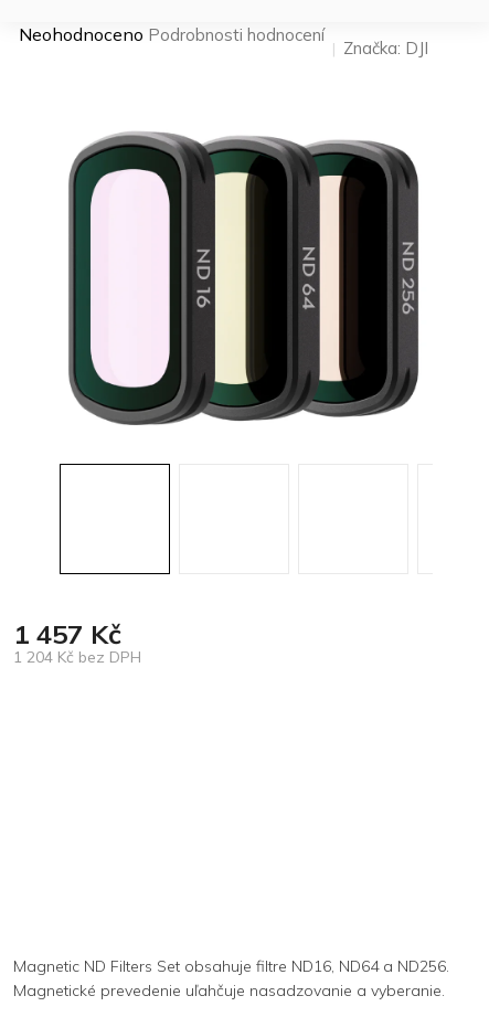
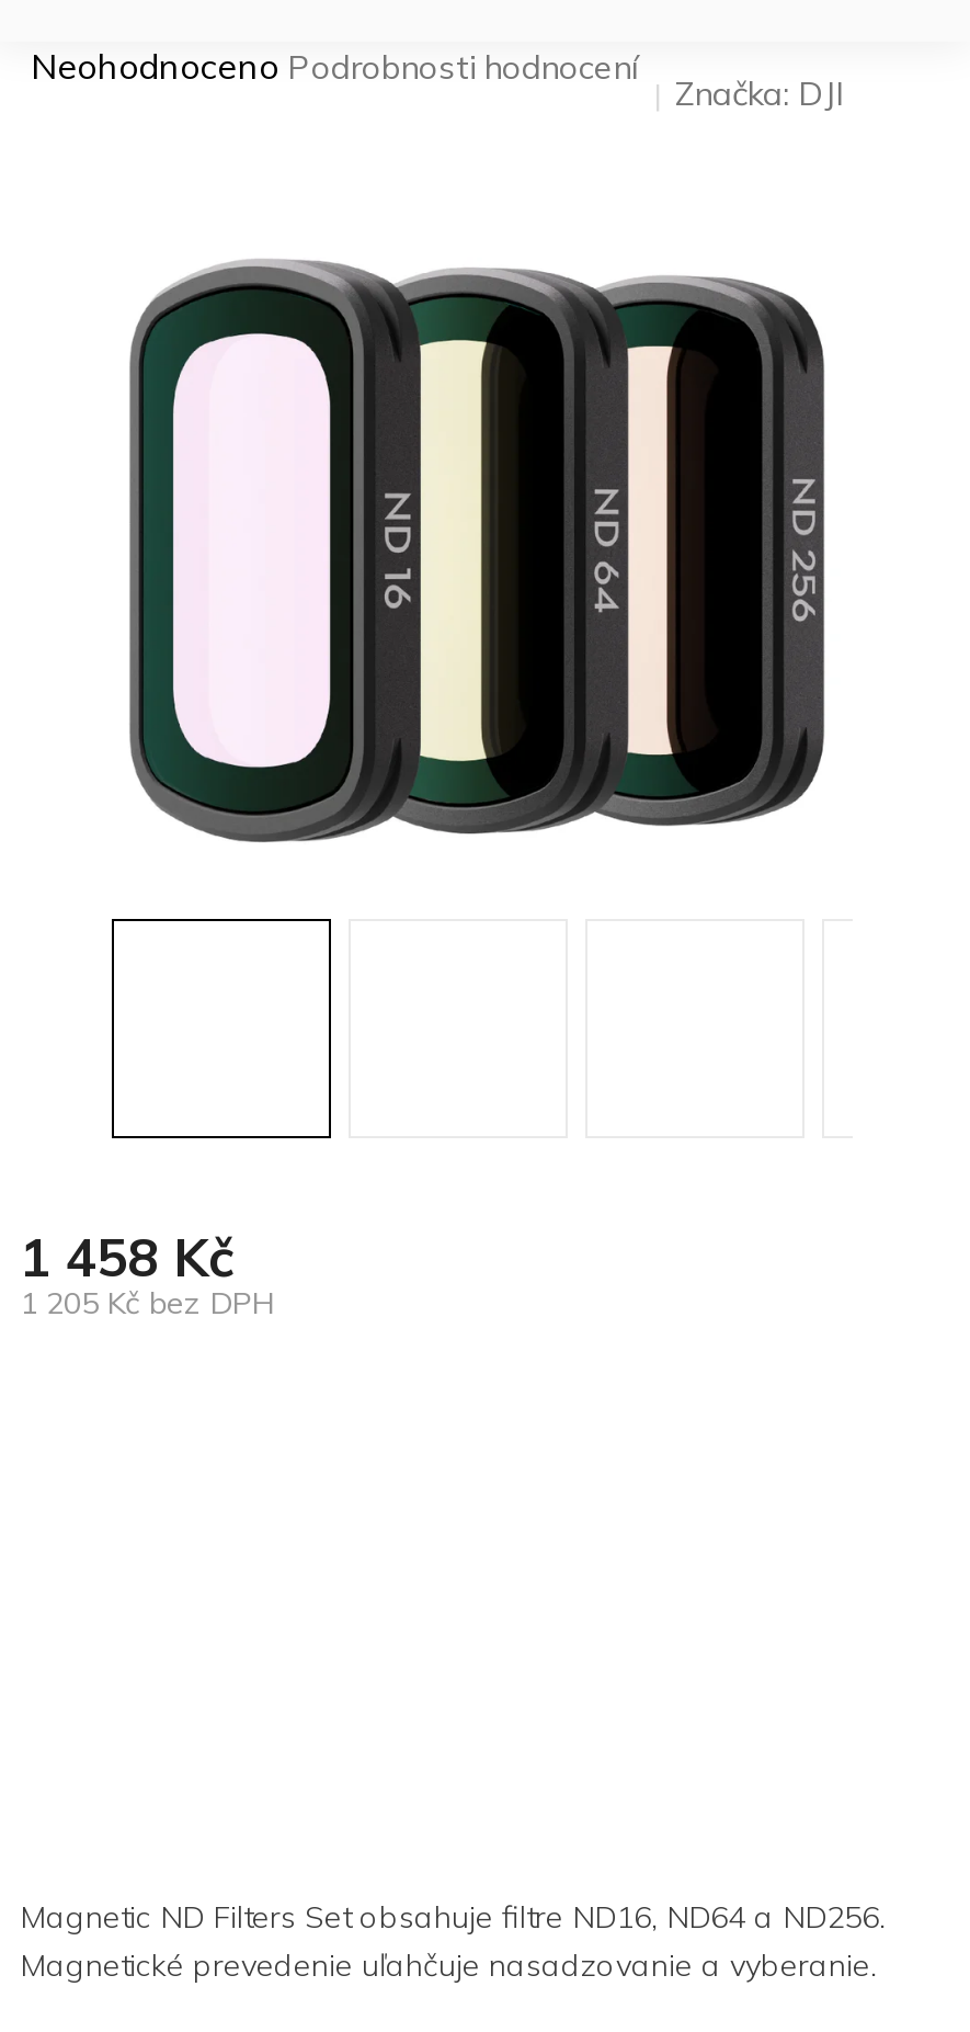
[13,617,121,650] 1 457 Kč -> [20,1223,235,1289] 1 458 Kč
[13,647,141,666] 1 204 Kč bez DPH -> [20,1282,274,1321] 1 205 Kč bez DPH

